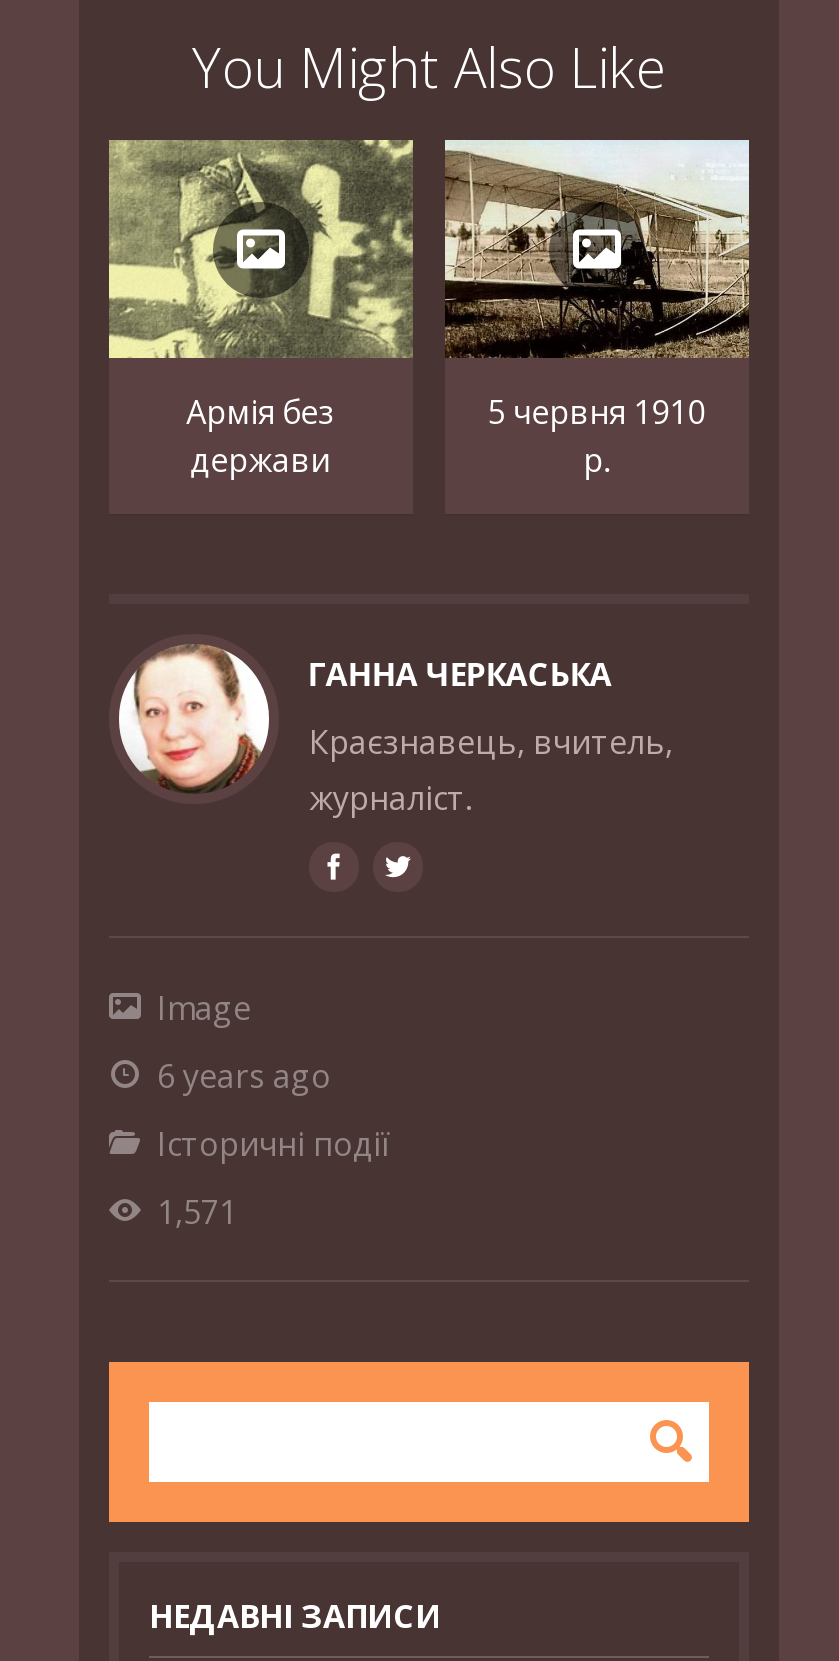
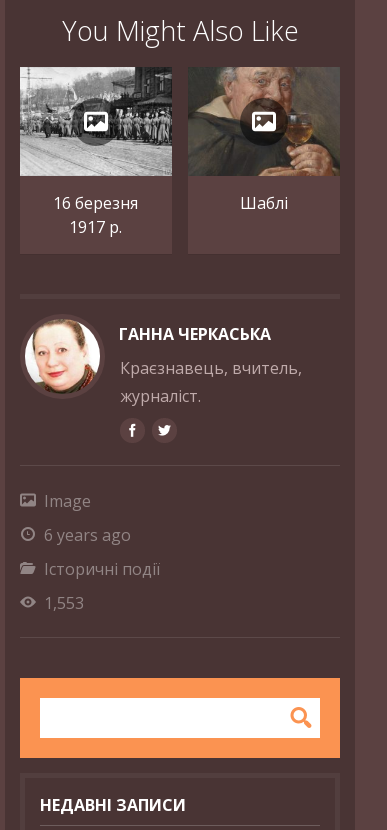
[109,138,415,483] [image] | Армія без | держави -> [19,66,172,238] [image] | 16 березня | 1917 р.
[443,138,751,483] [image] | 5 червня 1910 | р. -> [188,66,340,214] [image] | Шаблі
[157,1191,237,1235] 1,571 -> [44,592,84,614] 1,553

